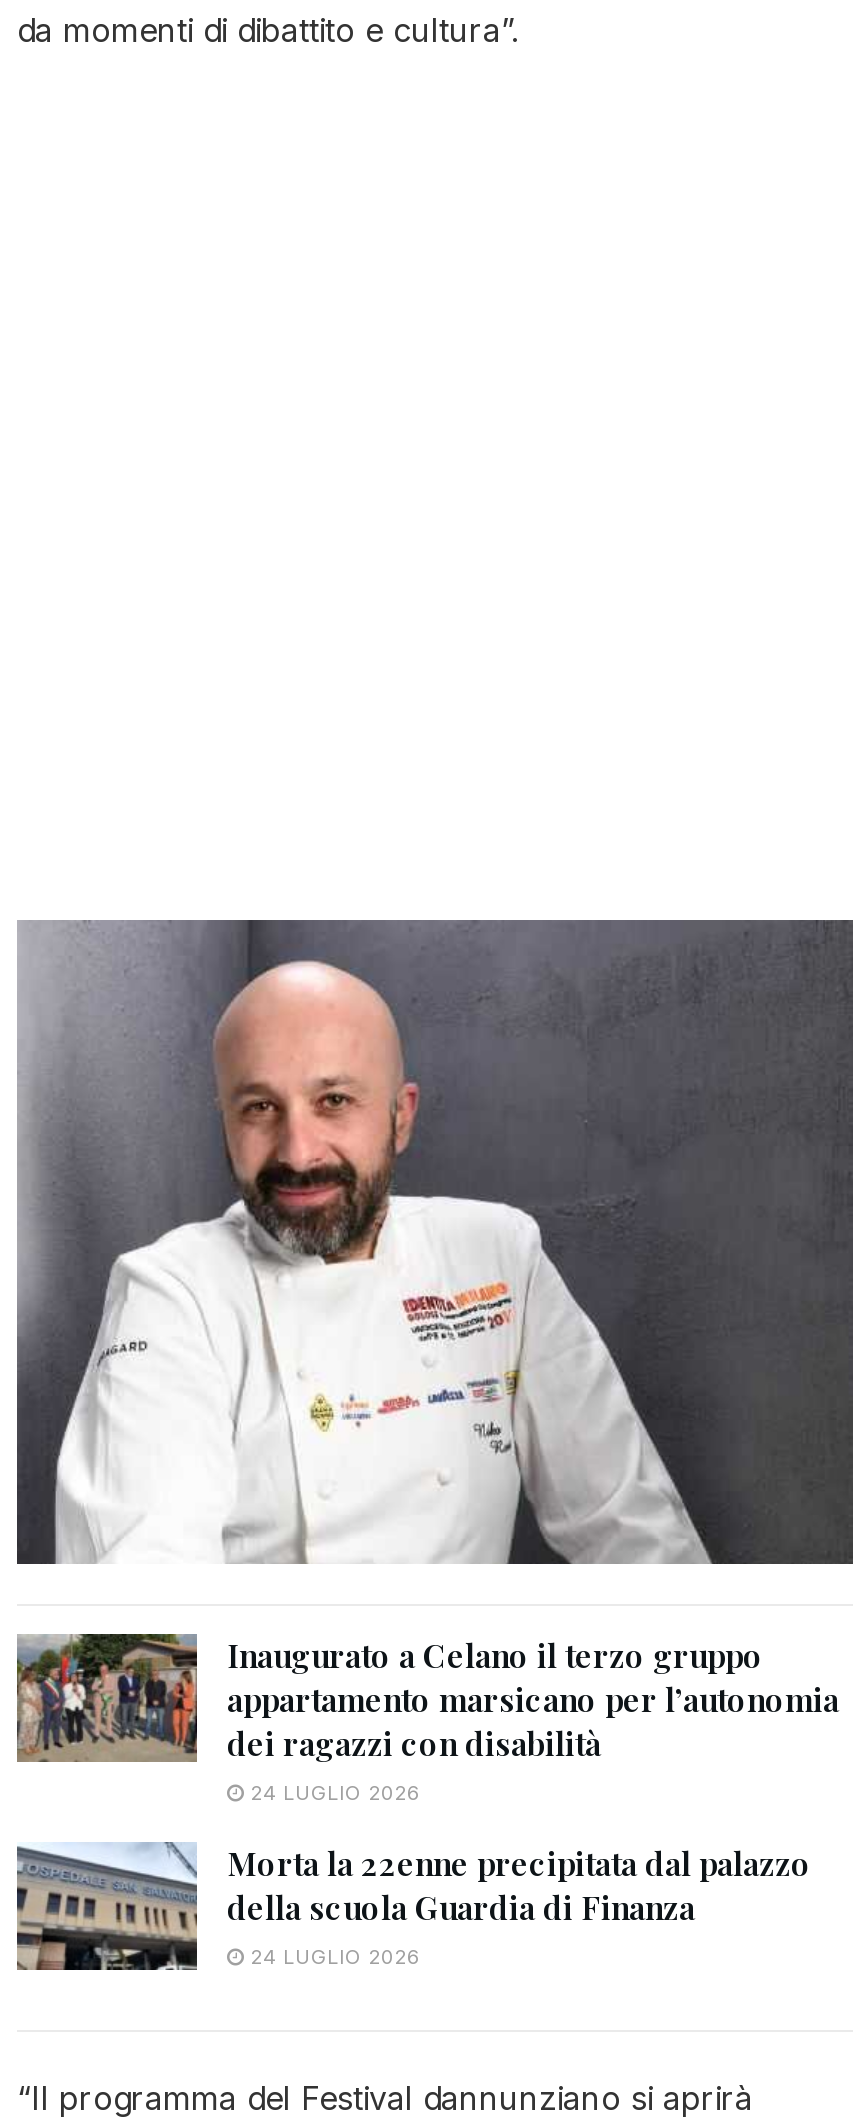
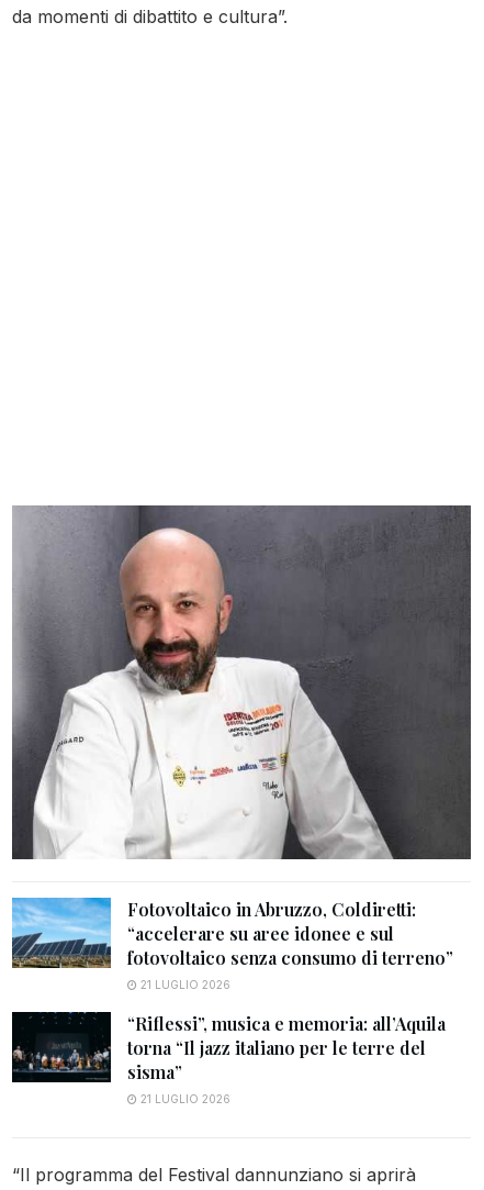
[15,1632,839,1803] [image] | Inaugurato a Celano il terzo gruppo | appartamento marsicano per l’autonomia | dei ragazzi con disabilità | 24 LUGLIO 2026 -> [11,897,453,991] [image] | Fotovoltaico in Abruzzo, Coldiretti: | “accelerare su aree idonee e sul | fotovoltaico senza consumo di terreno” | 21 LUGLIO 2026
[15,1841,811,1974] [image] | Morta la 22enne precipitata dal palazzo | della scuola Guardia di Finanza | 24 LUGLIO 2026 -> [11,1011,446,1105] [image] | “Riflessi”, musica e memoria: all’Aquila | torna “Il jazz italiano per le terre del | sisma” | 21 LUGLIO 2026

